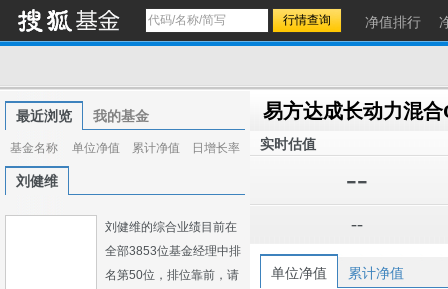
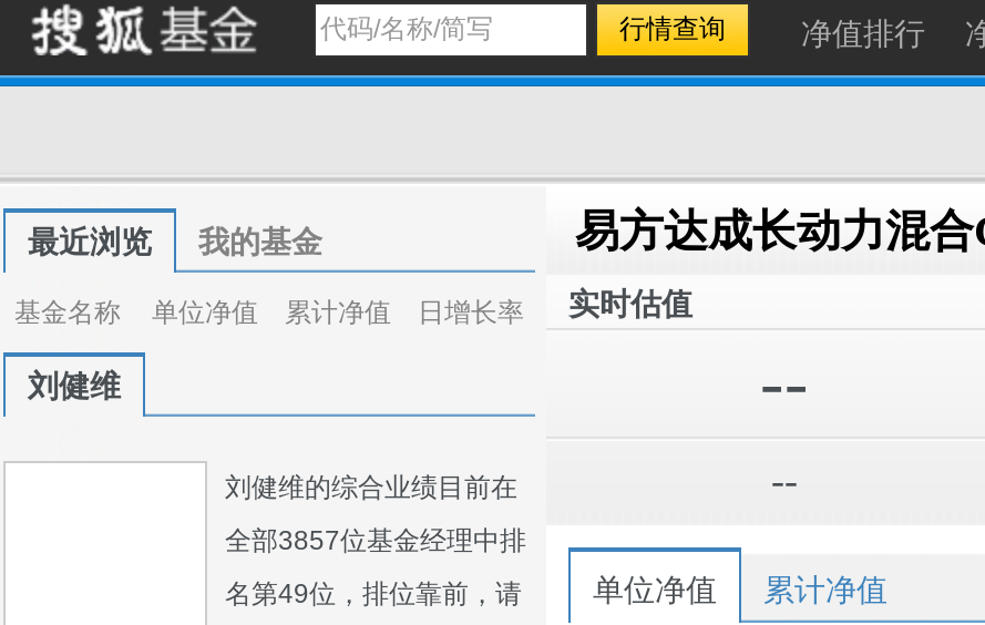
[105,244,241,258] 全部3853位基金经理中排 -> [225,525,526,556] 全部3857位基金经理中排
[105,268,239,282] 名第50位，排位靠前，请 -> [225,578,522,609] 名第49位，排位靠前，请

